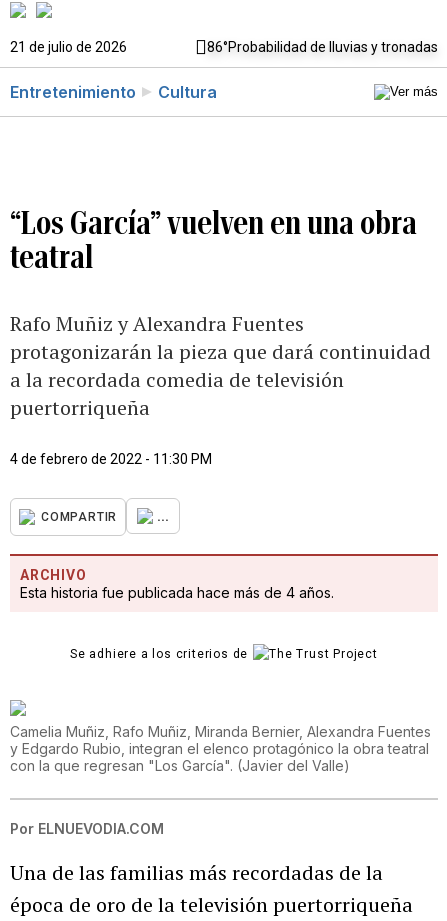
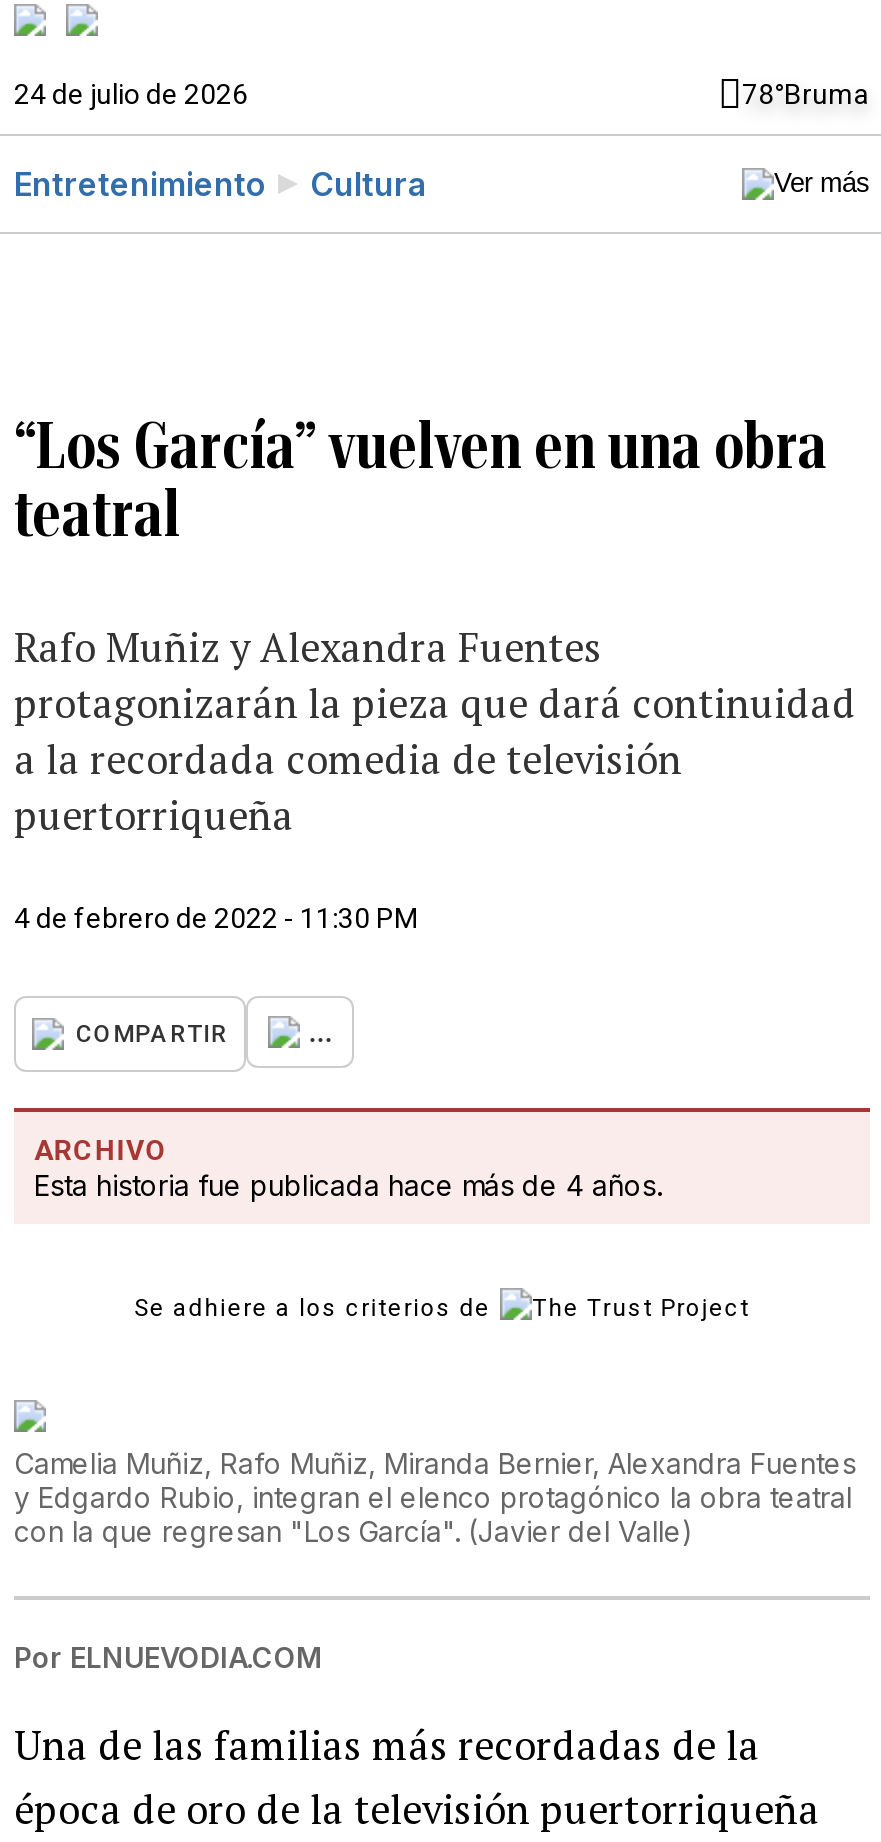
[10,39,438,55] 21 de julio de 2026 | 86°Probabilidad de lluvias y tronadas -> [14,78,870,110] 24 de julio de 2026 | 78°Bruma

